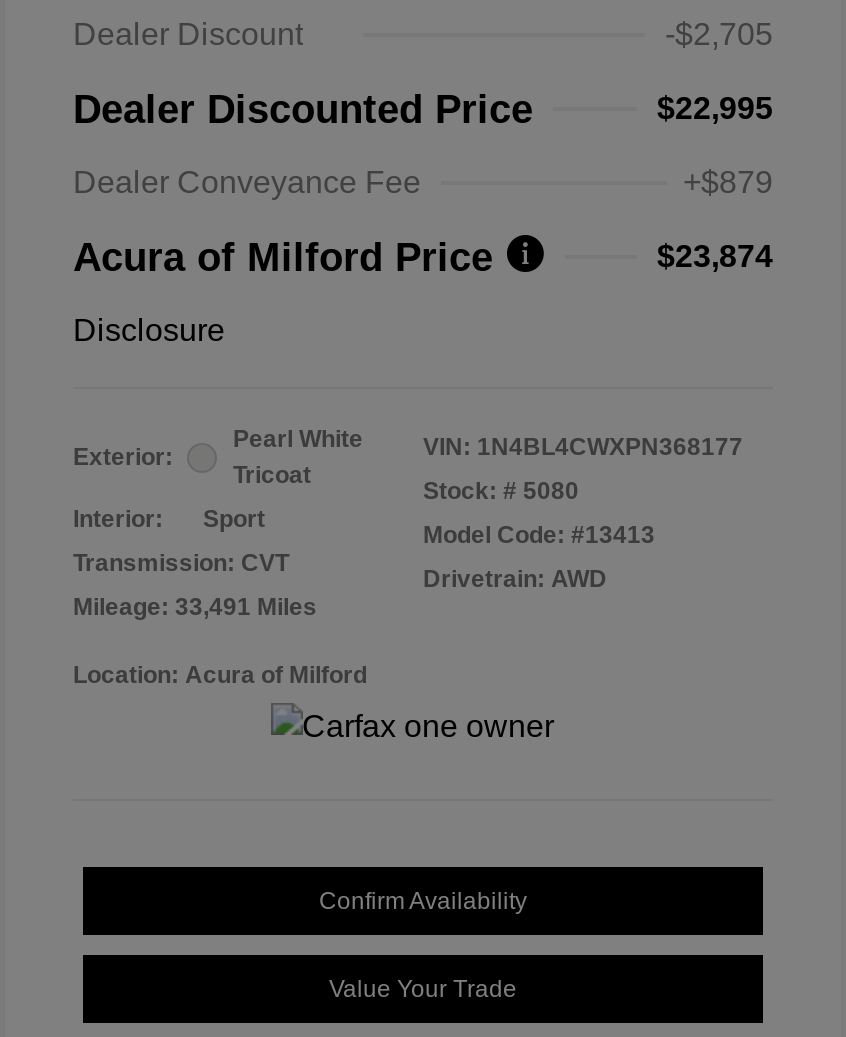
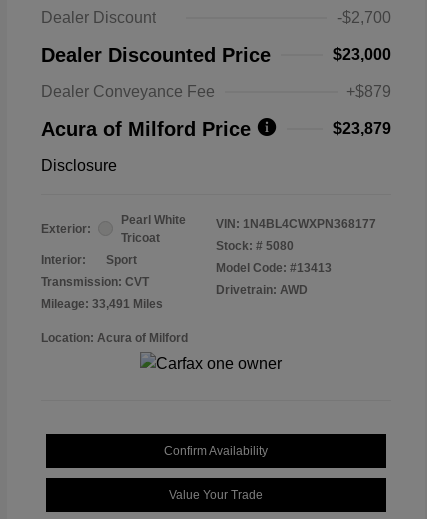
[665,17,773,51] -$2,705 -> [337,9,391,26] -$2,700
[657,91,773,125] $22,995 -> [333,46,391,63] $23,000
[657,239,773,273] $23,874 -> [333,120,391,137] $23,879

